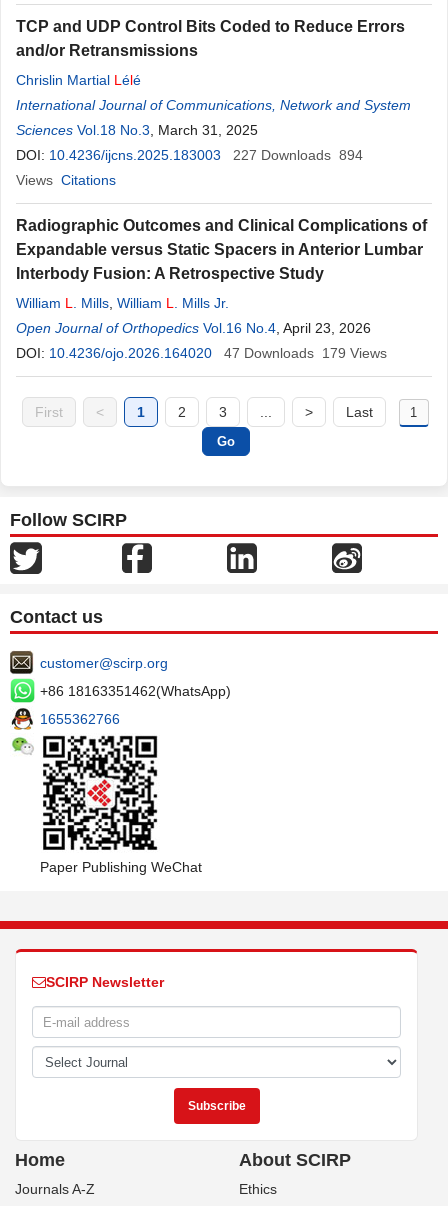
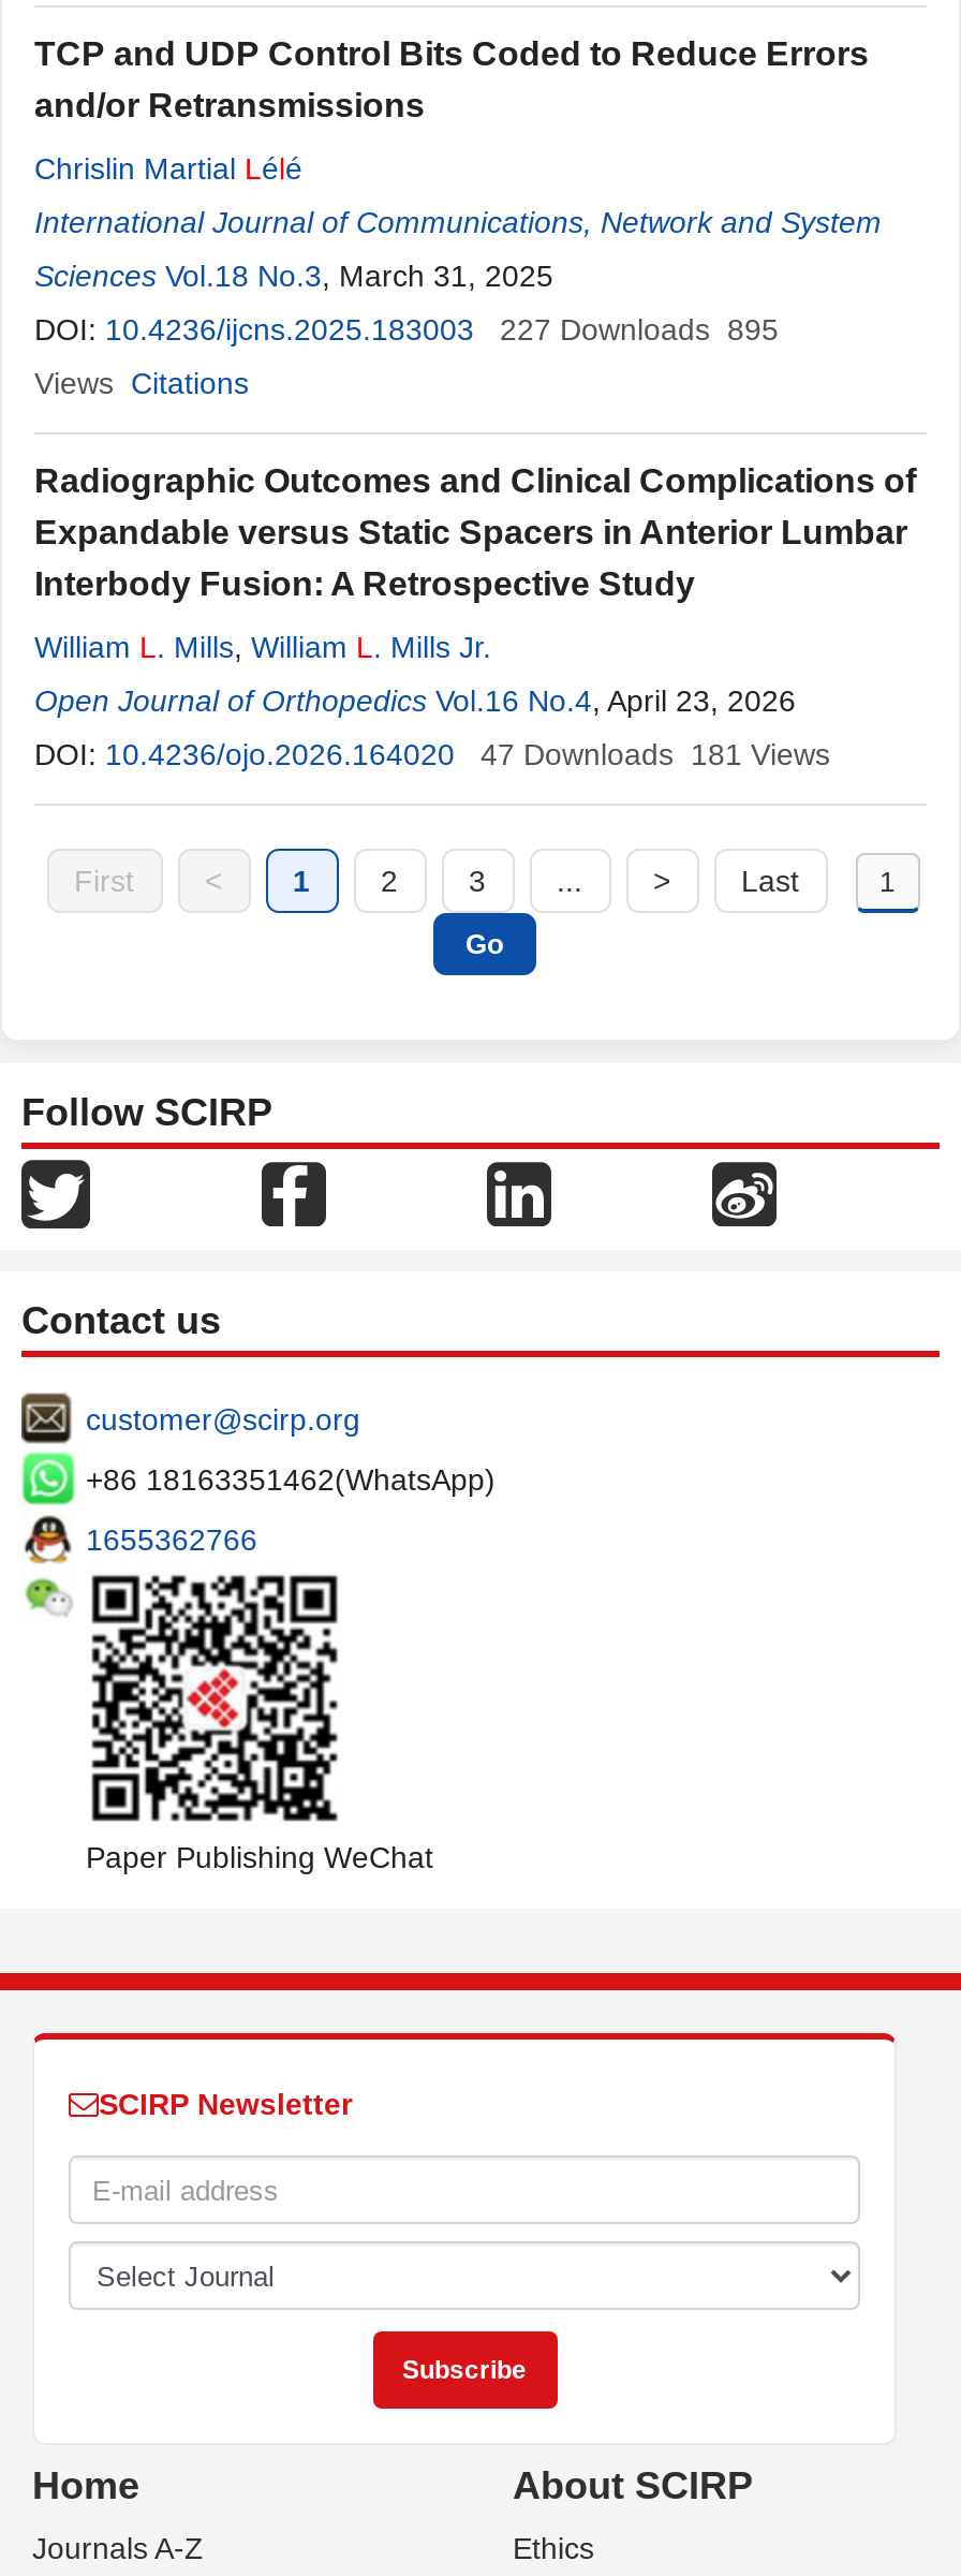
[16,147,363,163] DOI: 10.4236/ijcns.2025.183003 227 Downloads 894 -> [34,312,779,347] DOI: 10.4236/ijcns.2025.183003 227 Downloads 895
[224,345,387,361] 47 Downloads 179 Views -> [480,737,830,771] 47 Downloads 181 Views

